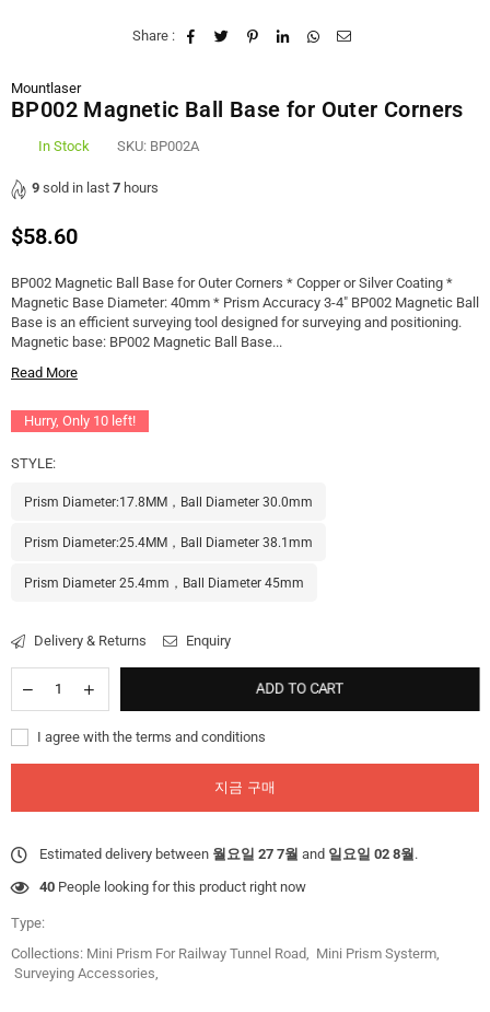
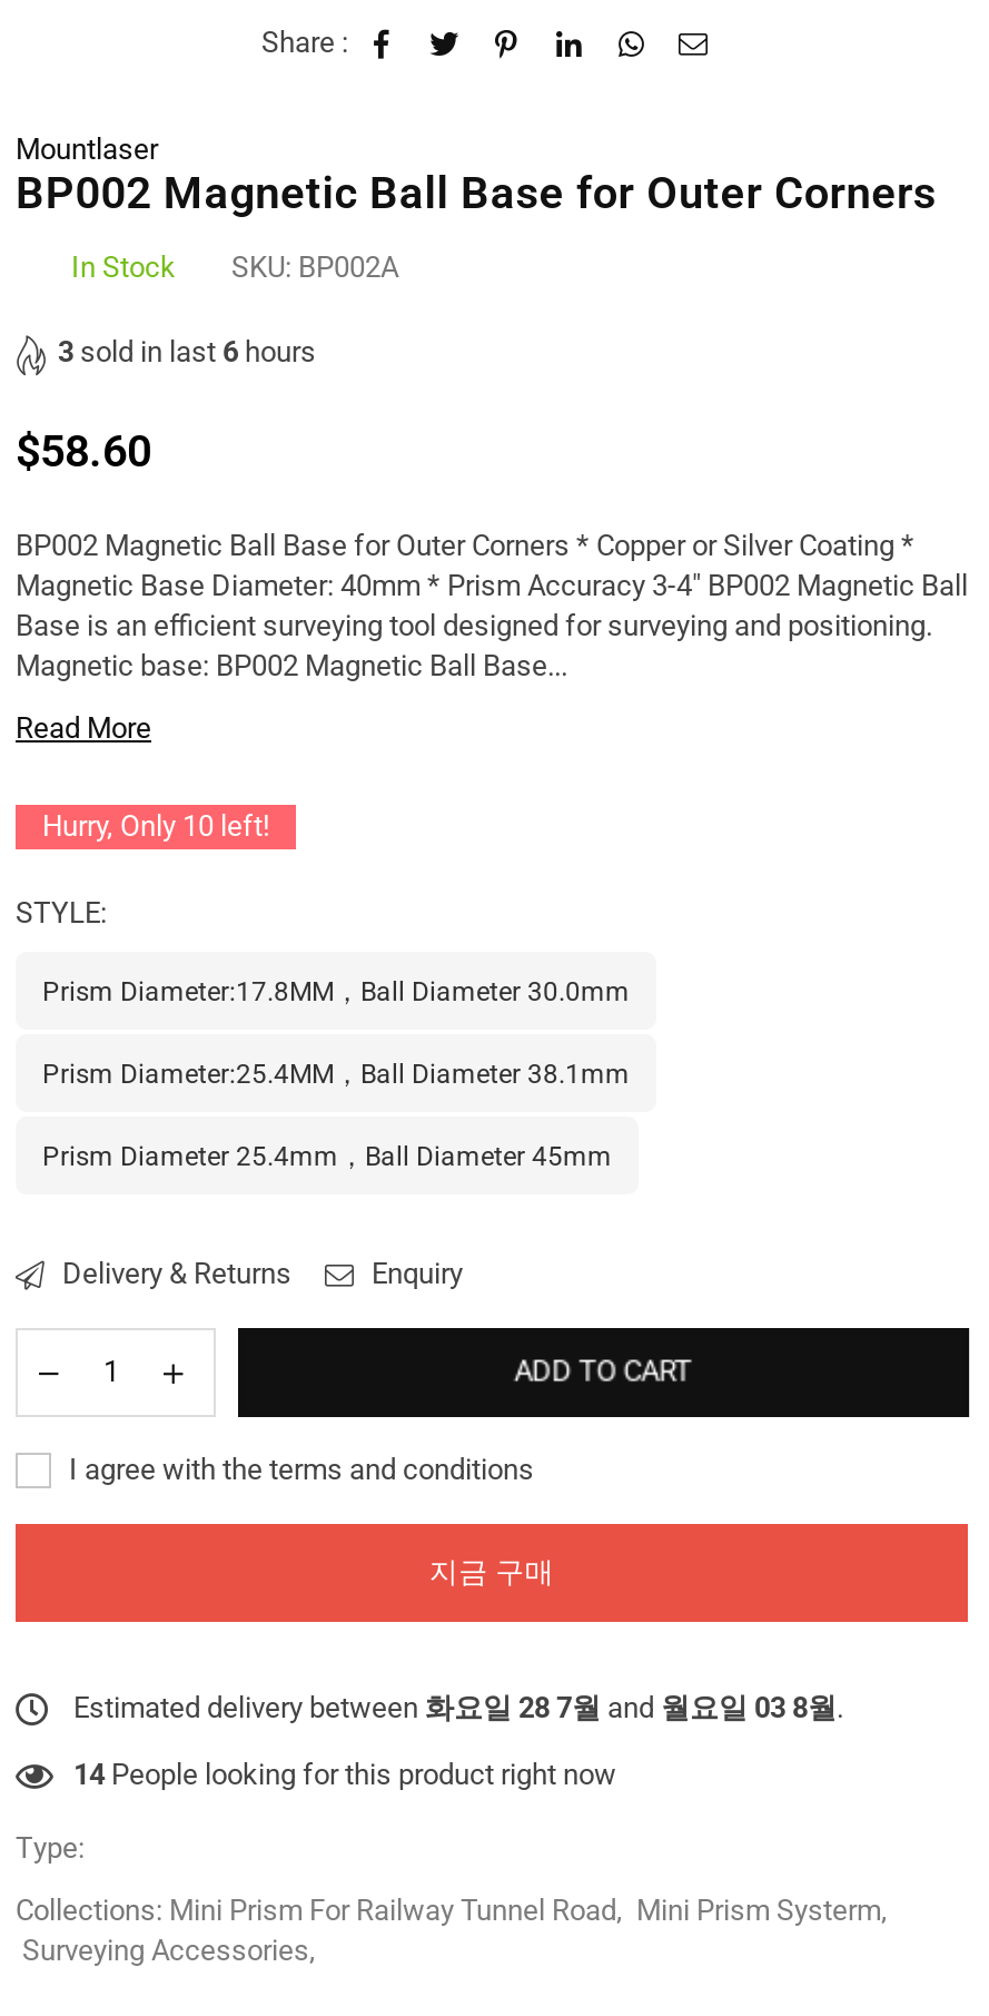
[32,179,159,196] 9 sold in last 7 hours -> [58,335,316,368] 3 sold in last 6 hours
[36,845,418,862] Estimated delivery between 월요일 27 7월 and 일요일 02 8월. -> [67,1690,843,1723] Estimated delivery between 화요일 28 7월 and 월요일 03 8월.
[39,878,306,894] 40 People looking for this product right now -> [73,1757,616,1790] 14 People looking for this product right now

